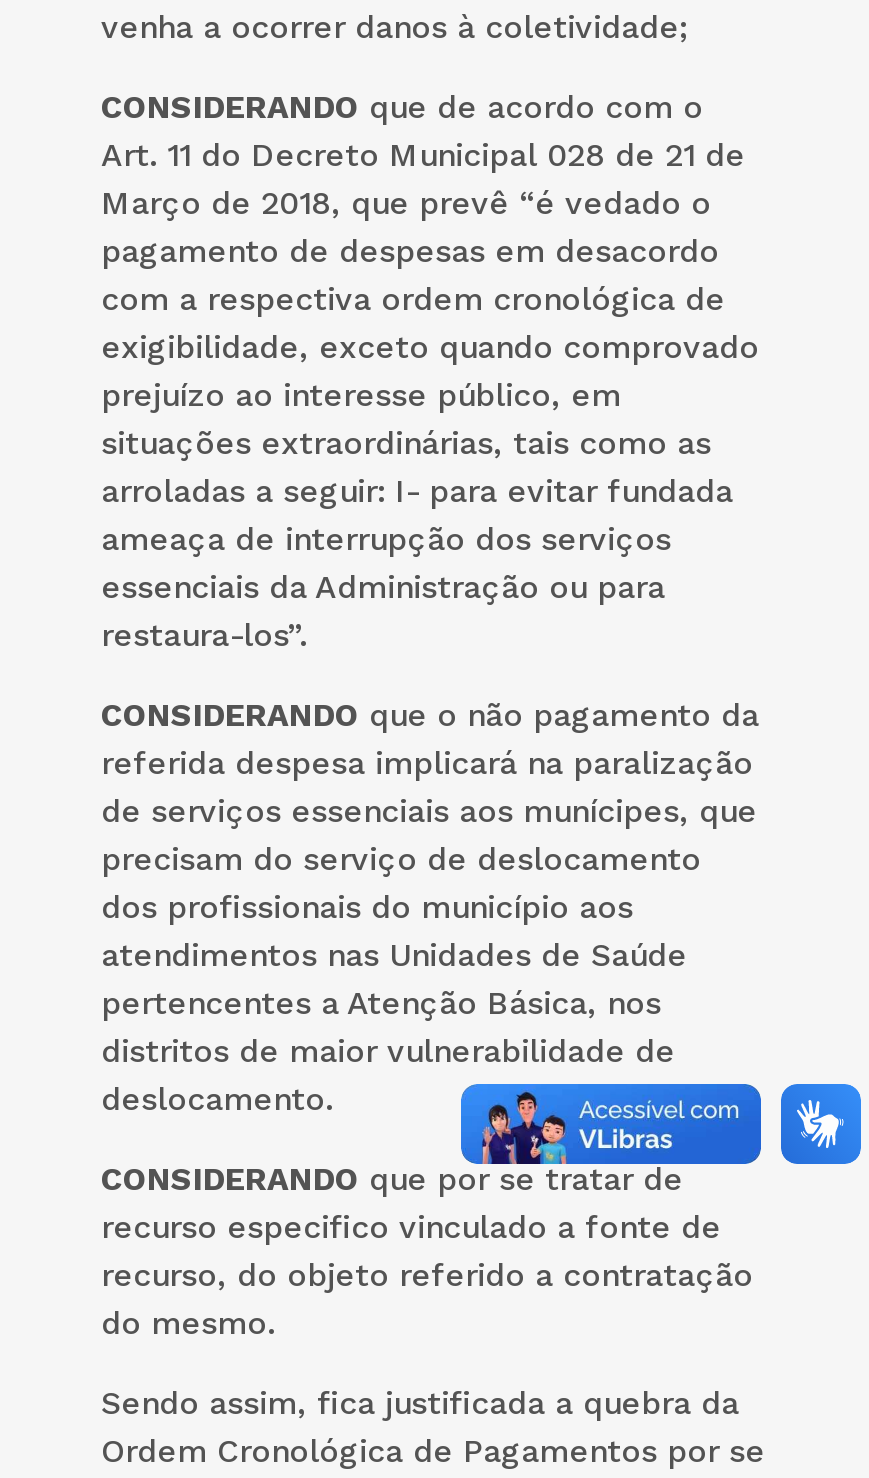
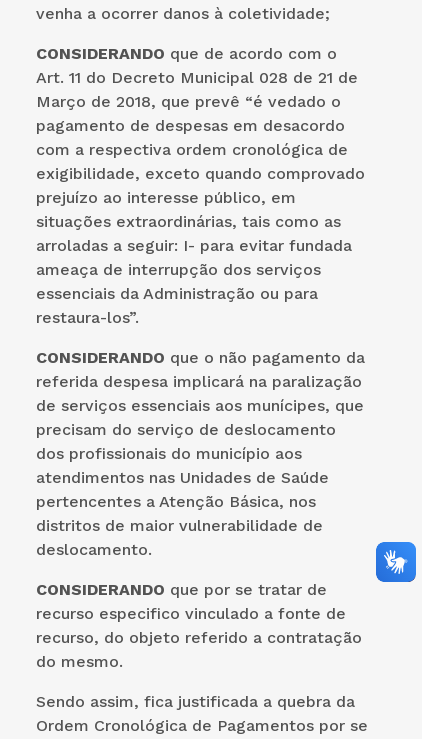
[459,1082,763,1166] [image] -> none

